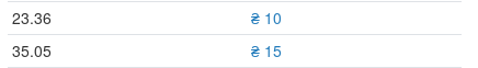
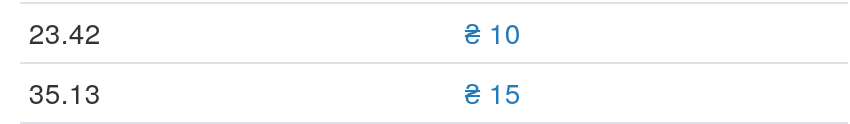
[12,7,52,29] 23.36 -> [29,12,101,52] 23.42
[12,40,52,62] 35.05 -> [29,72,101,112] 35.13

